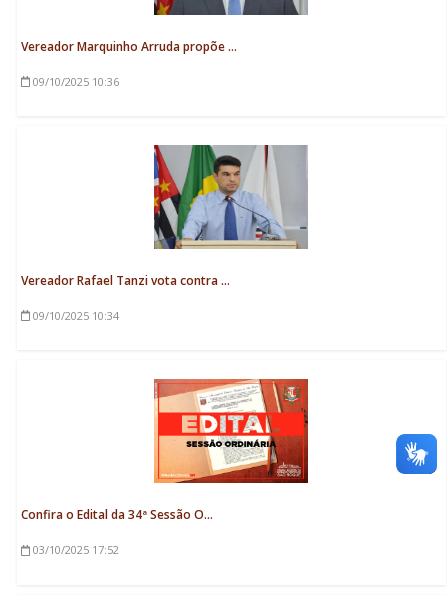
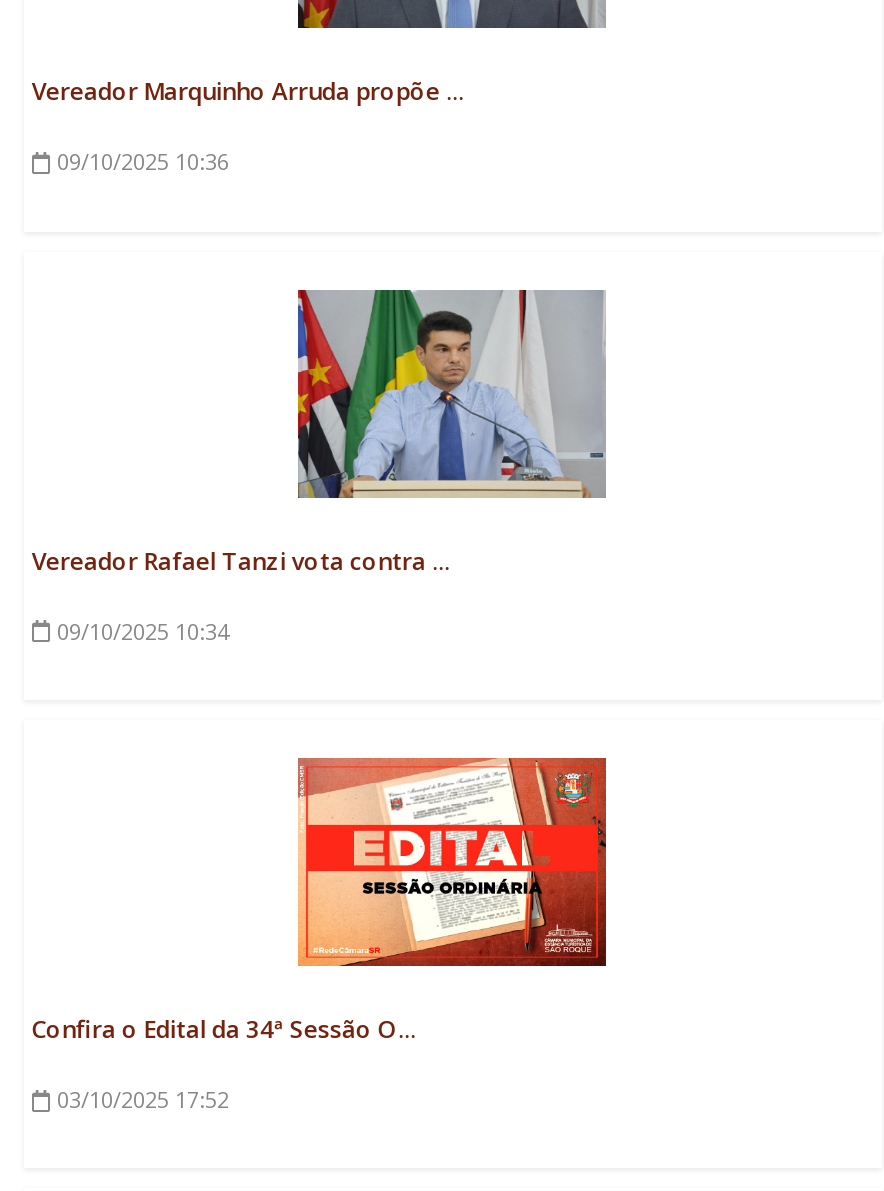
[395,433,438,475] [image] -> none

